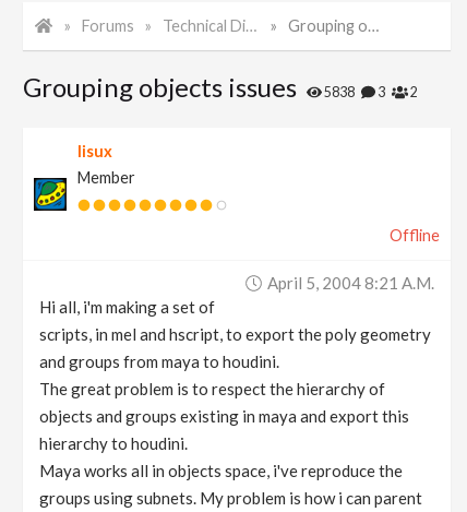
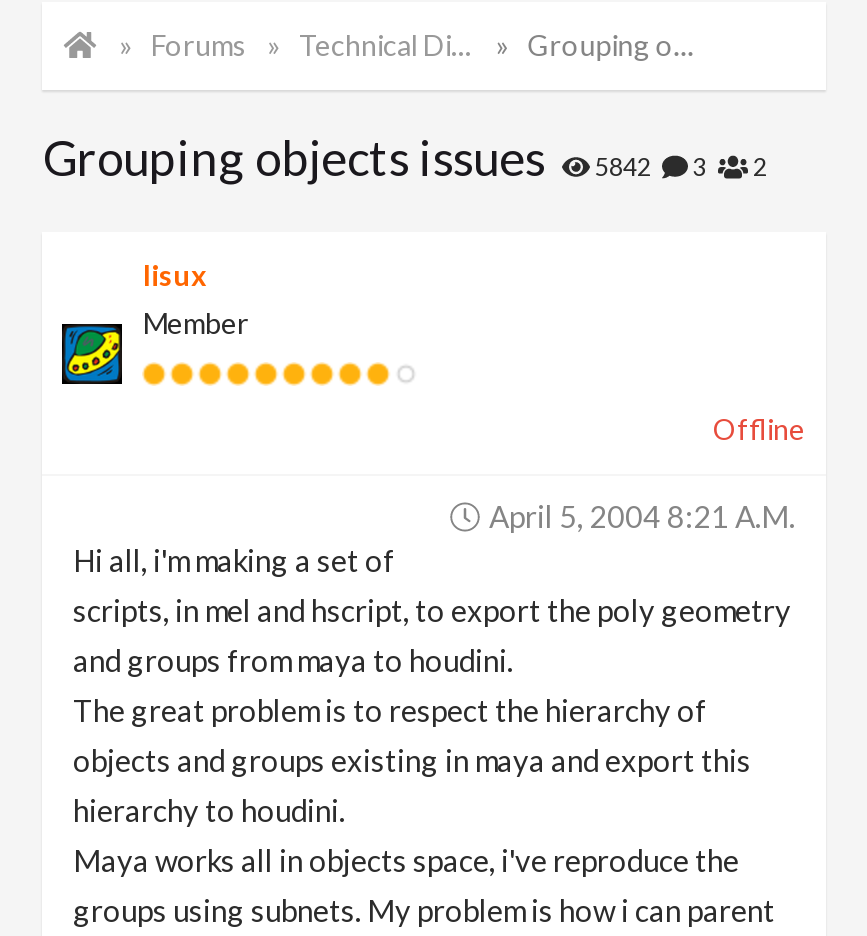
[322,84,362,100] 5838 -> [591,152,663,182] 5842

